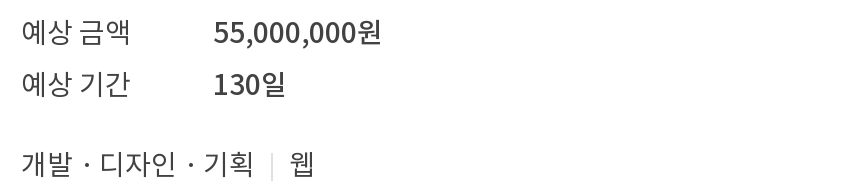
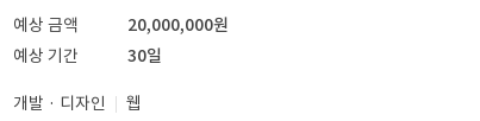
[213,15,383,51] 55,000,000원 -> [127,14,229,36] 20,000,000원
[213,67,287,103] 130일 -> [127,45,162,66] 30일
[21,147,255,183] 개발 · 디자인 · 기획 -> [13,93,106,114] 개발 · 디자인

